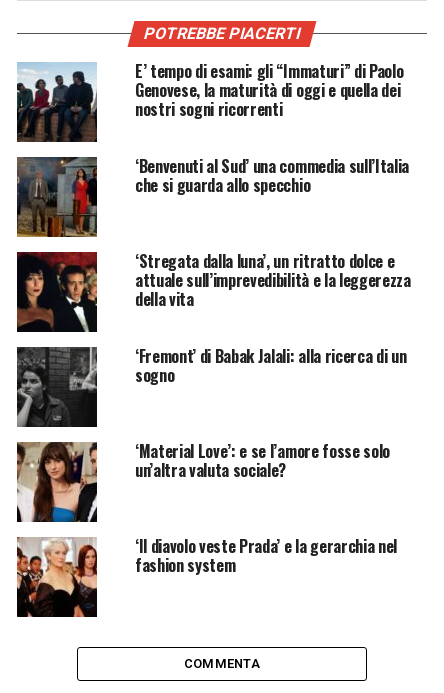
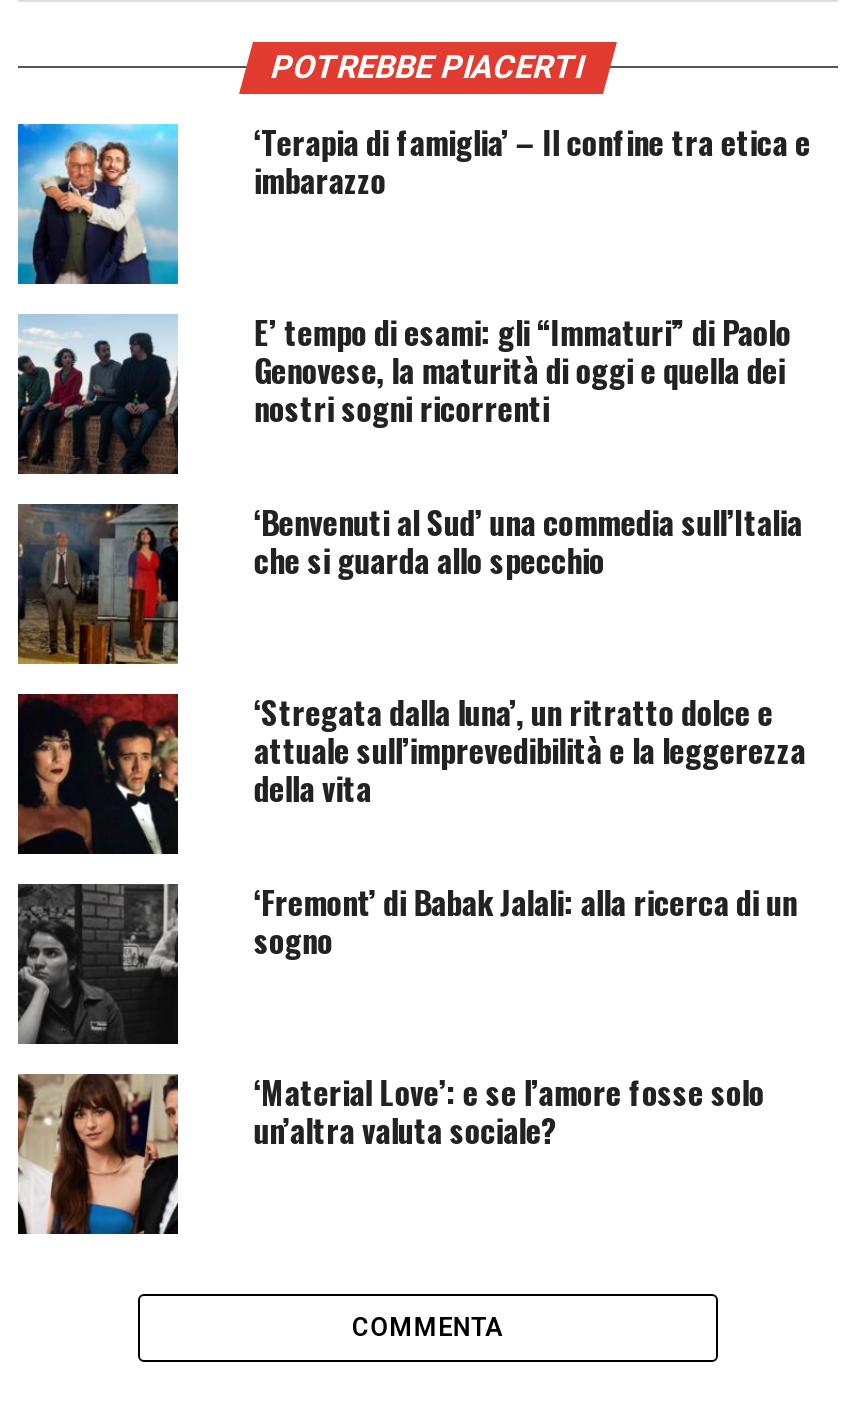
none -> [16,118,810,286] [image] | ‘Terapia di famiglia’ – Il confine tra etica e | imbarazzo
moved [15,59,411,482] -> [14,308,806,1154]: [image] | E’ tempo di esami: gli “Immaturi” di Paolo | Genovese, la maturità di oggi e quella dei | ... | ‘Material Love’: e se l’amore fosse solo | un’altra valuta sociale?
moved [15,441,99,524] -> [14,1072,182,1238]: [image]
[16,534,397,618] [image] | ‘Il diavolo veste Prada’ e la gerarchia nel | fashion system -> none

